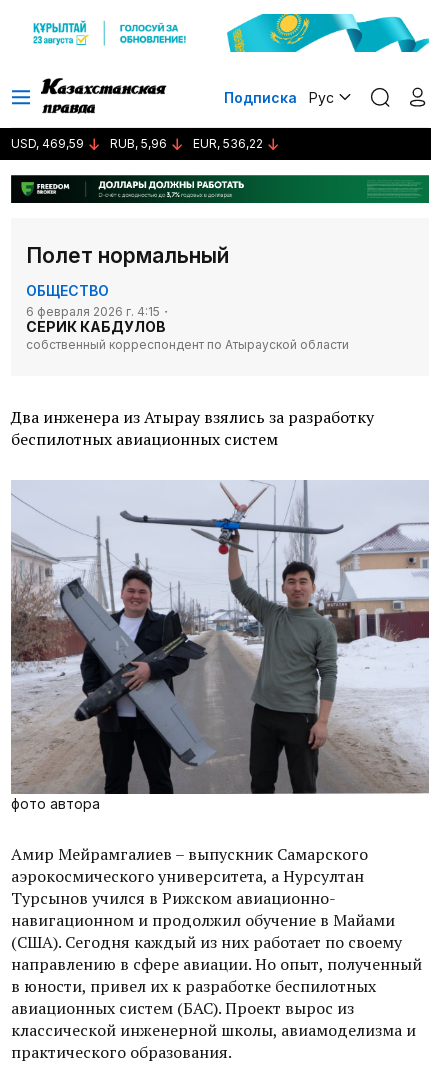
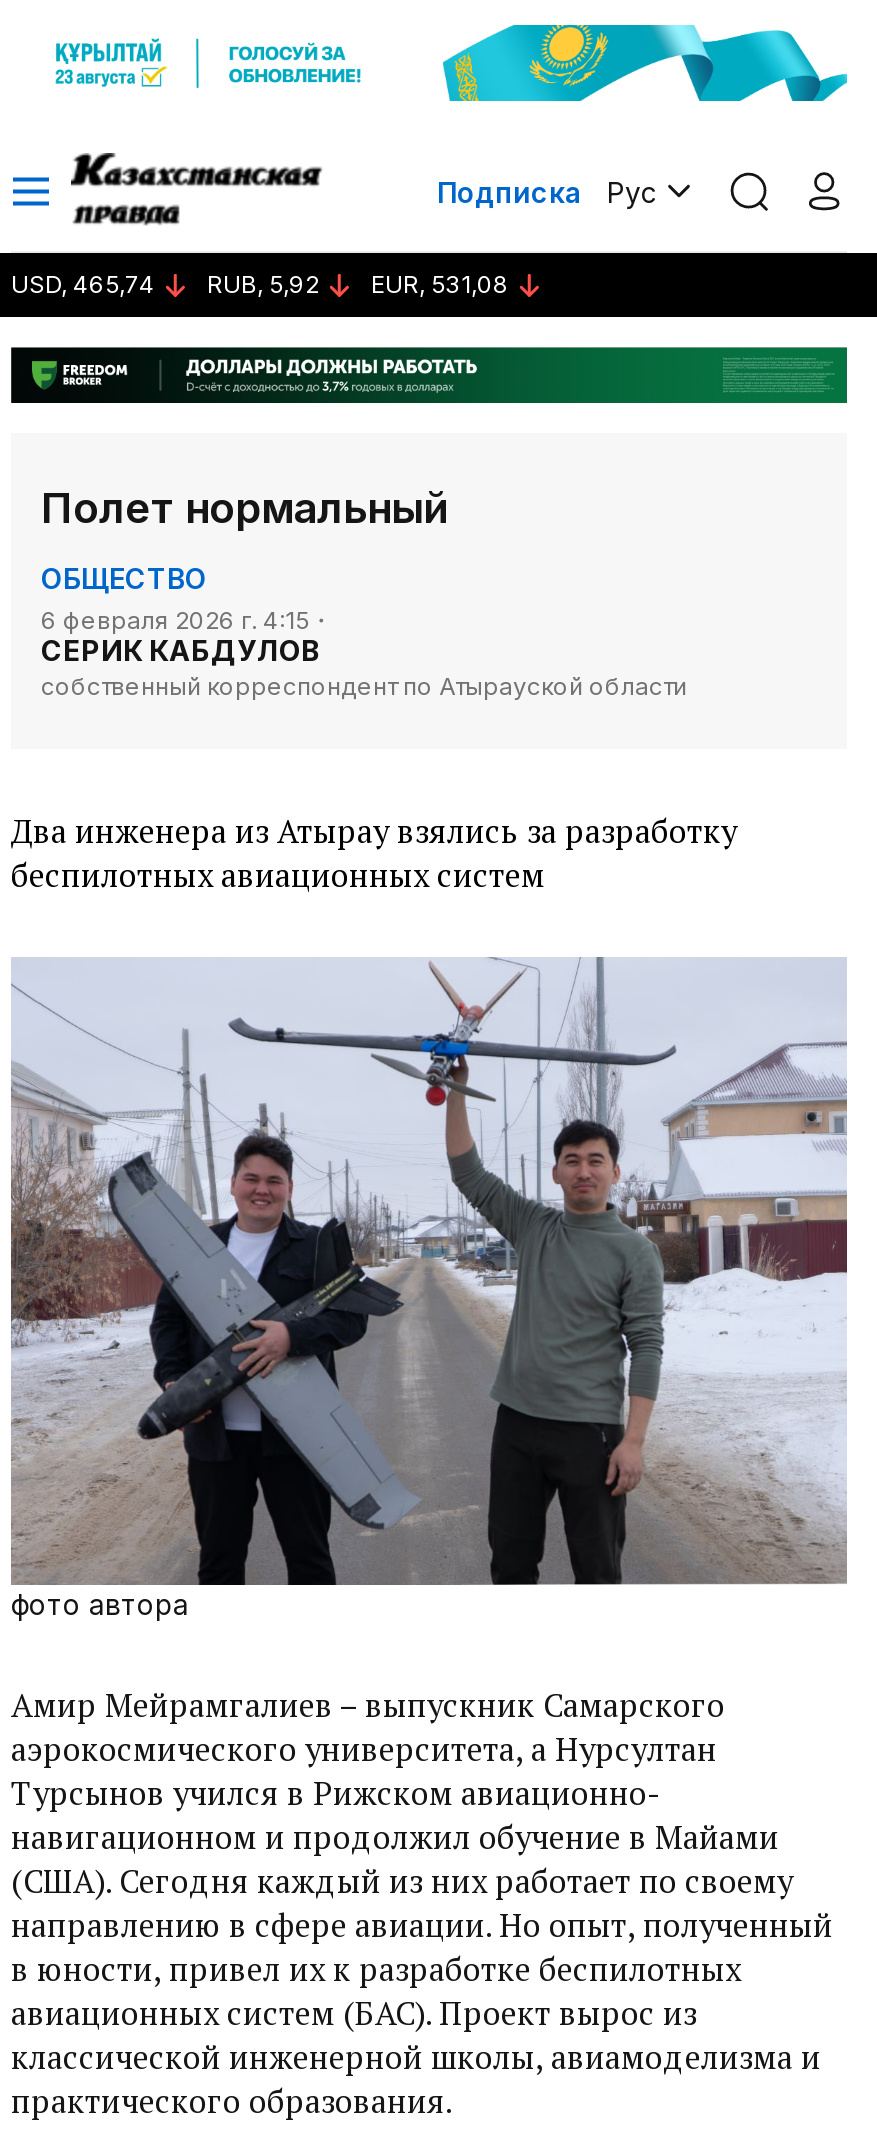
[11,136,84,151] USD, 469,59 -> [11,269,155,299] USD, 465,74
[110,136,167,151] RUB, 5,96 -> [207,269,319,299] RUB, 5,92
[193,136,263,151] EUR, 536,22 -> [371,269,509,299] EUR, 531,08

